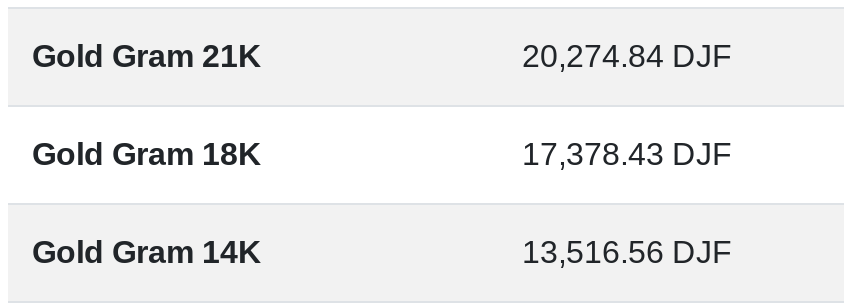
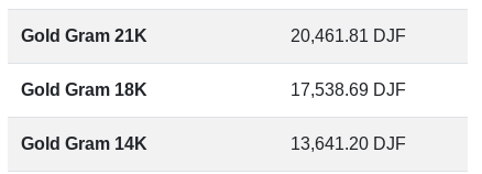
[522,39,732,73] 20,274.84 DJF -> [291,26,406,45] 20,461.81 DJF
[522,137,732,171] 17,378.43 DJF -> [291,80,406,99] 17,538.69 DJF
[522,235,732,269] 13,516.56 DJF -> [291,134,406,153] 13,641.20 DJF

